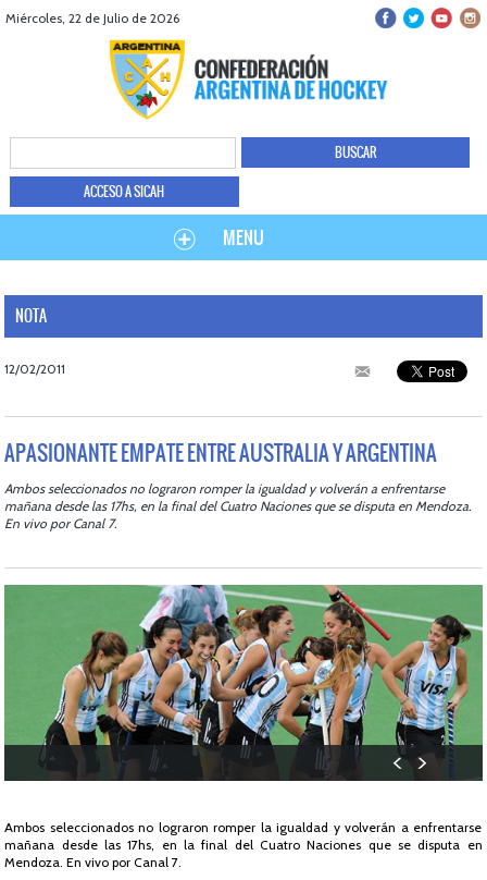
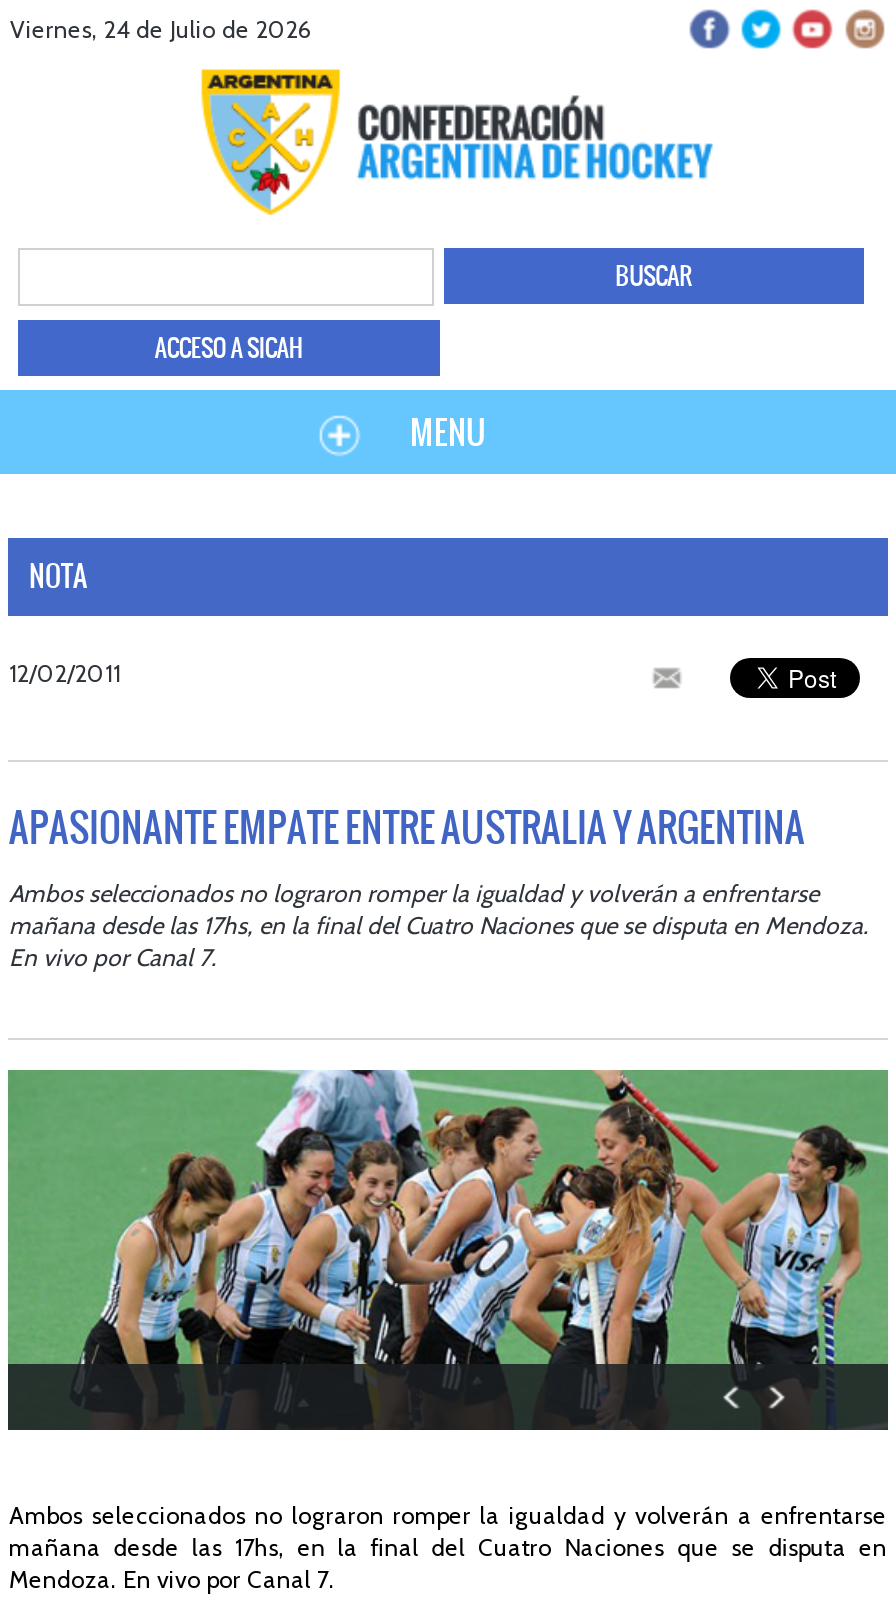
[5,10,179,26] Miércoles, 22 de Julio de 2026 -> [10,14,310,44] Viernes, 24 de Julio de 2026

